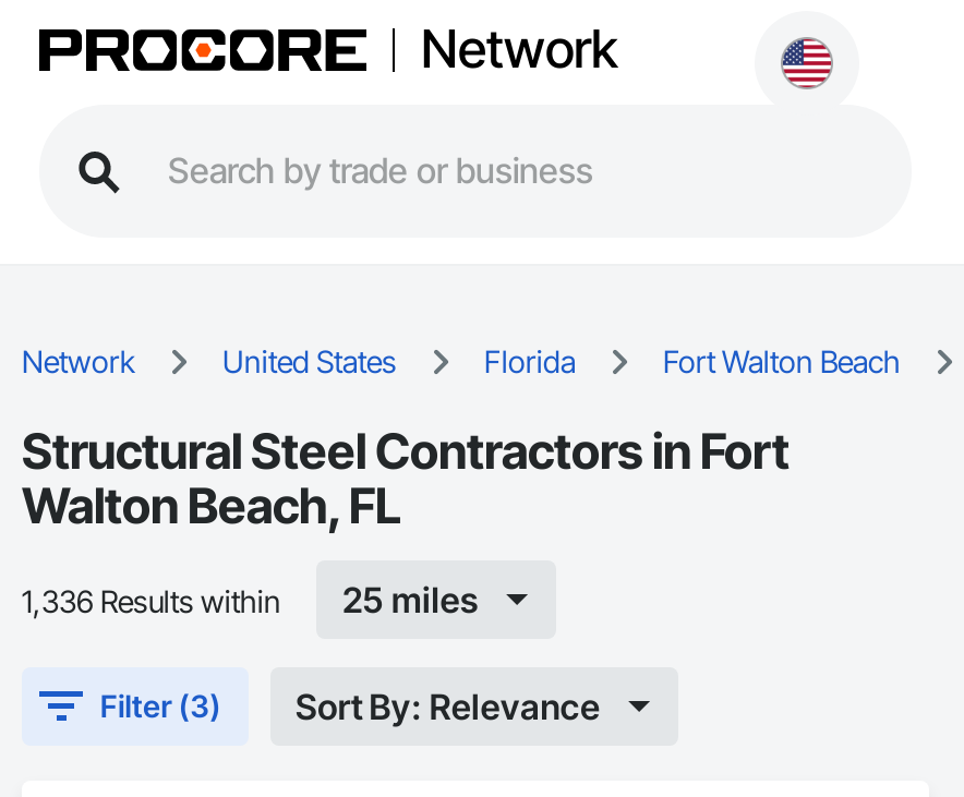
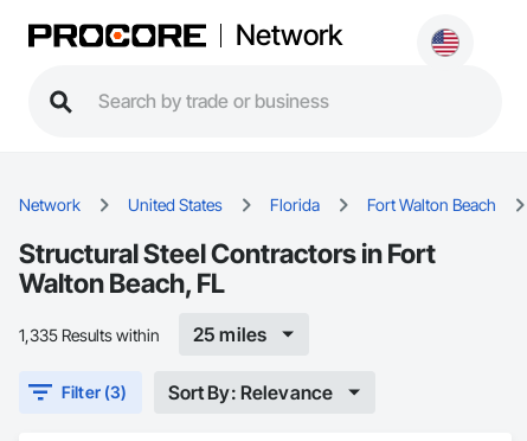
[22,581,281,618] 1,336 Results within -> [19,324,160,344] 1,335 Results within

